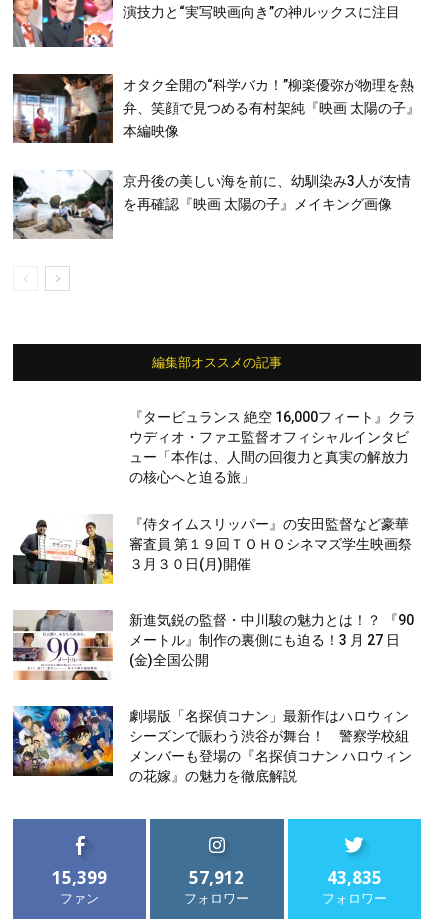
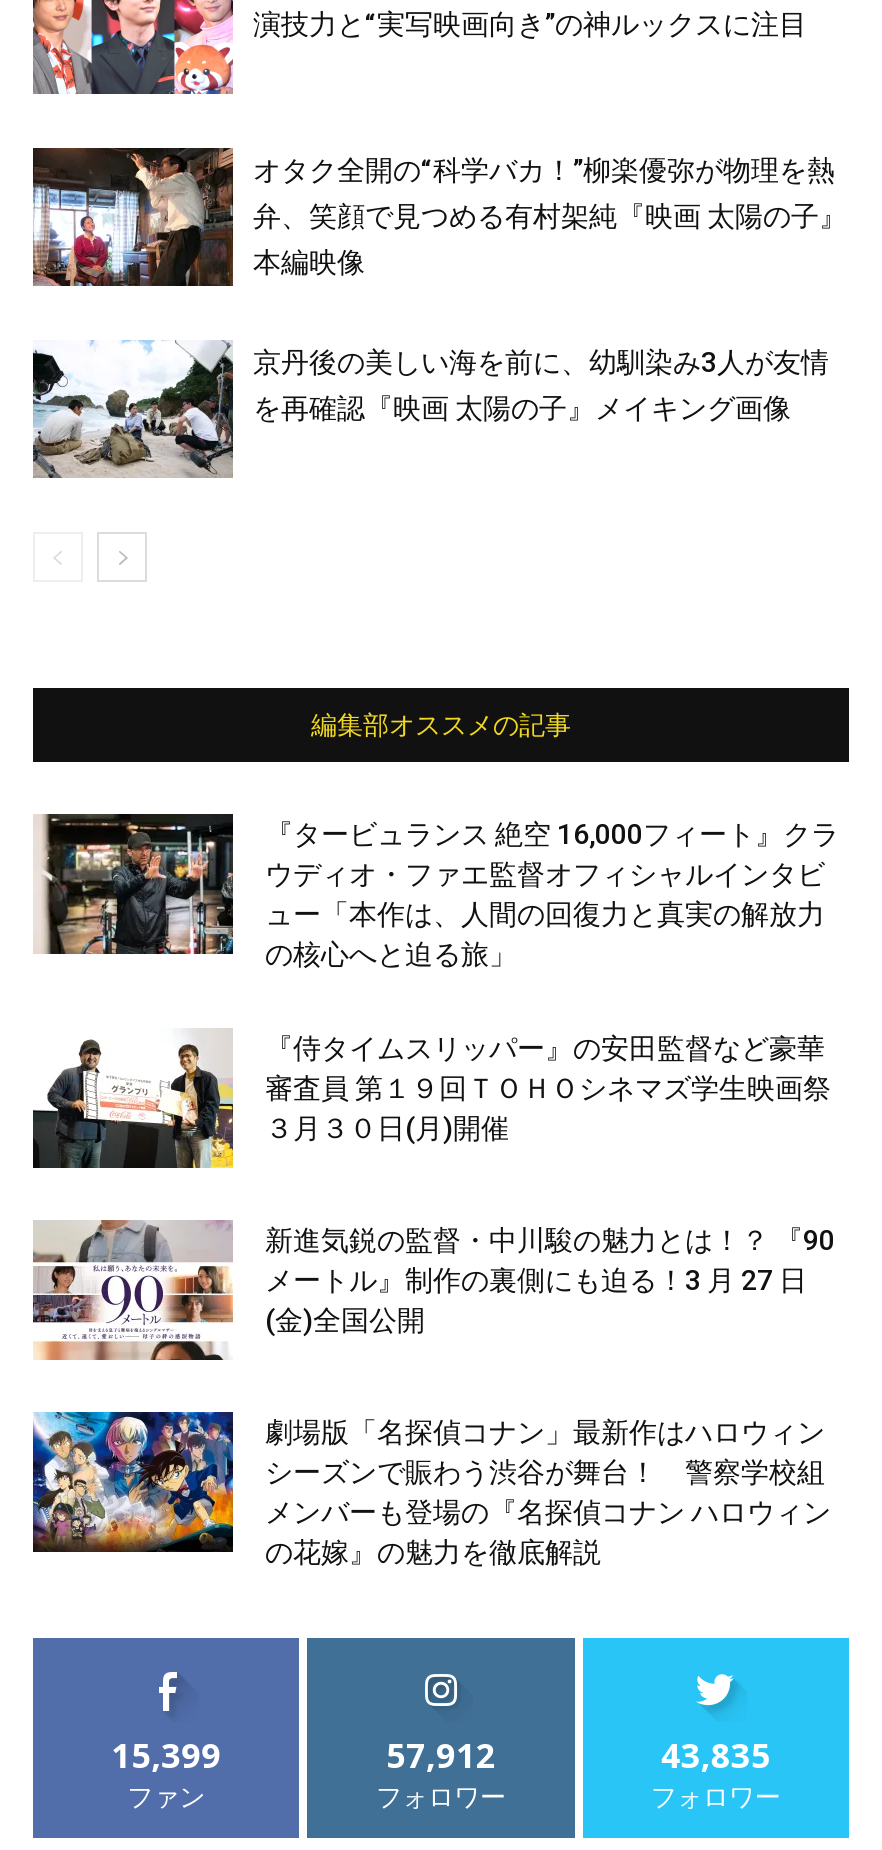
none -> [33,812,235,956] [image]

